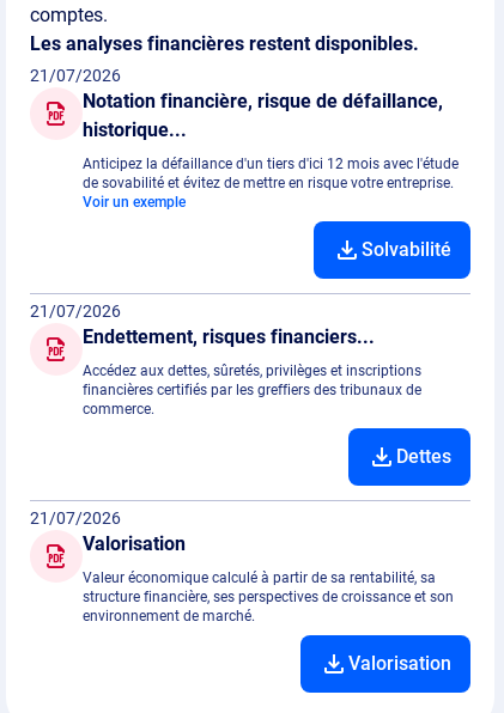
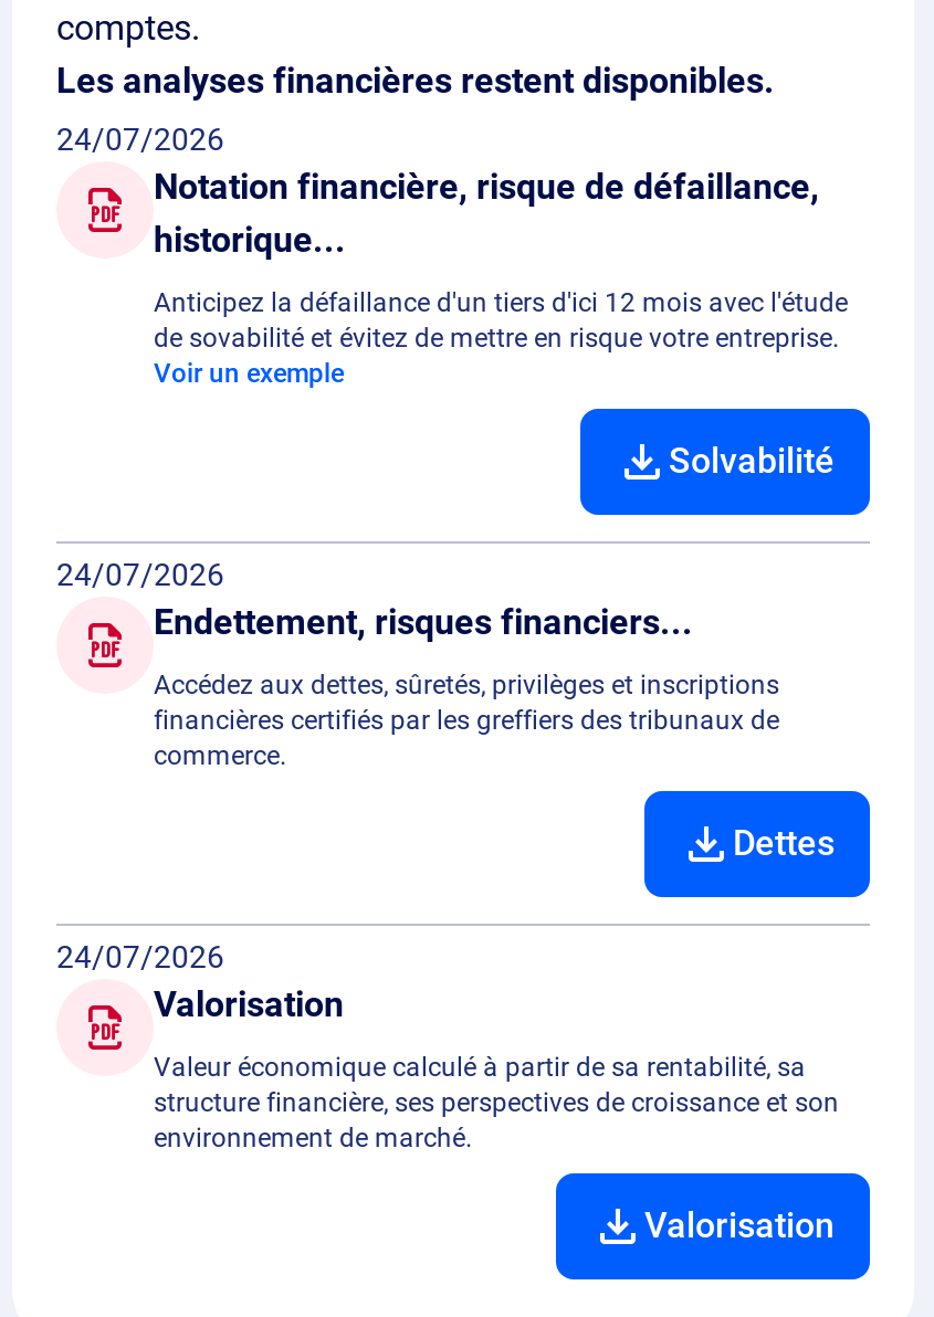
[30,66,121,85] 21/07/2026 -> [56,122,224,157] 24/07/2026
[30,301,121,321] 21/07/2026 -> [56,557,224,592] 24/07/2026
[30,508,121,528] 21/07/2026 -> [56,939,224,974] 24/07/2026

